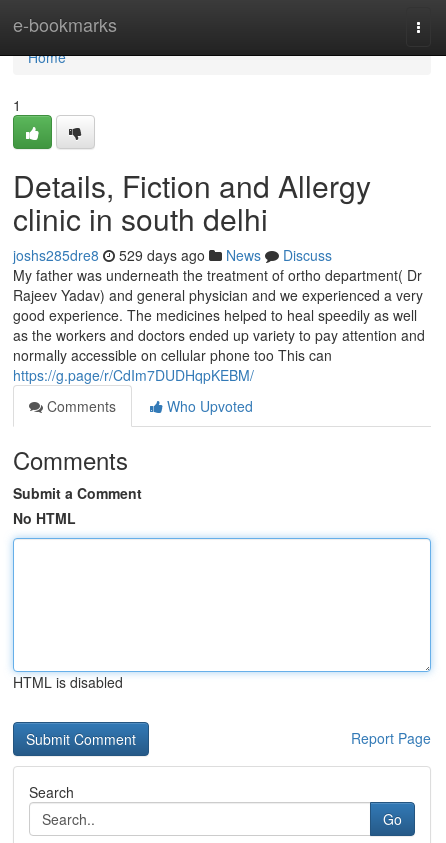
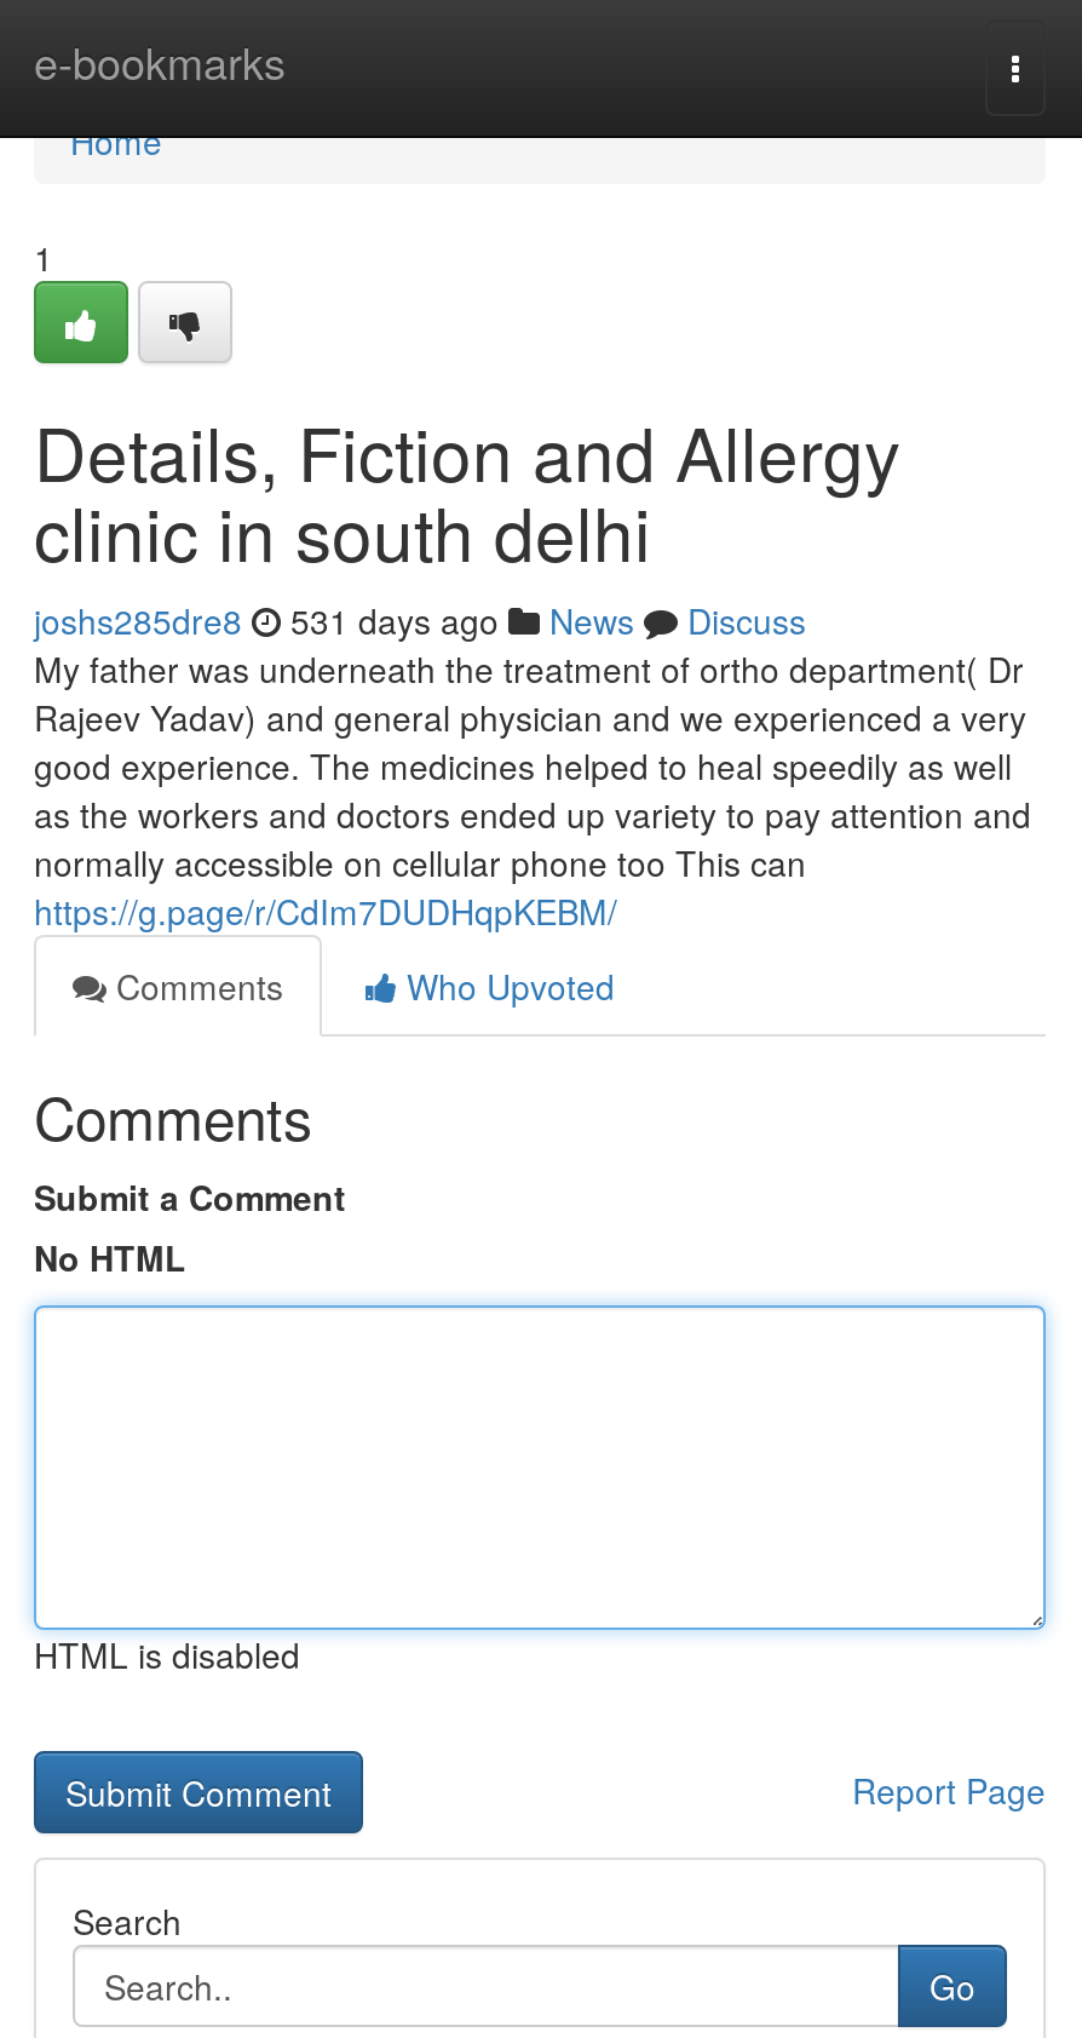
[13,245,332,265] joshs285dre8 529 days ago News Discuss -> [34,596,806,644] joshs285dre8 531 days ago News Discuss

